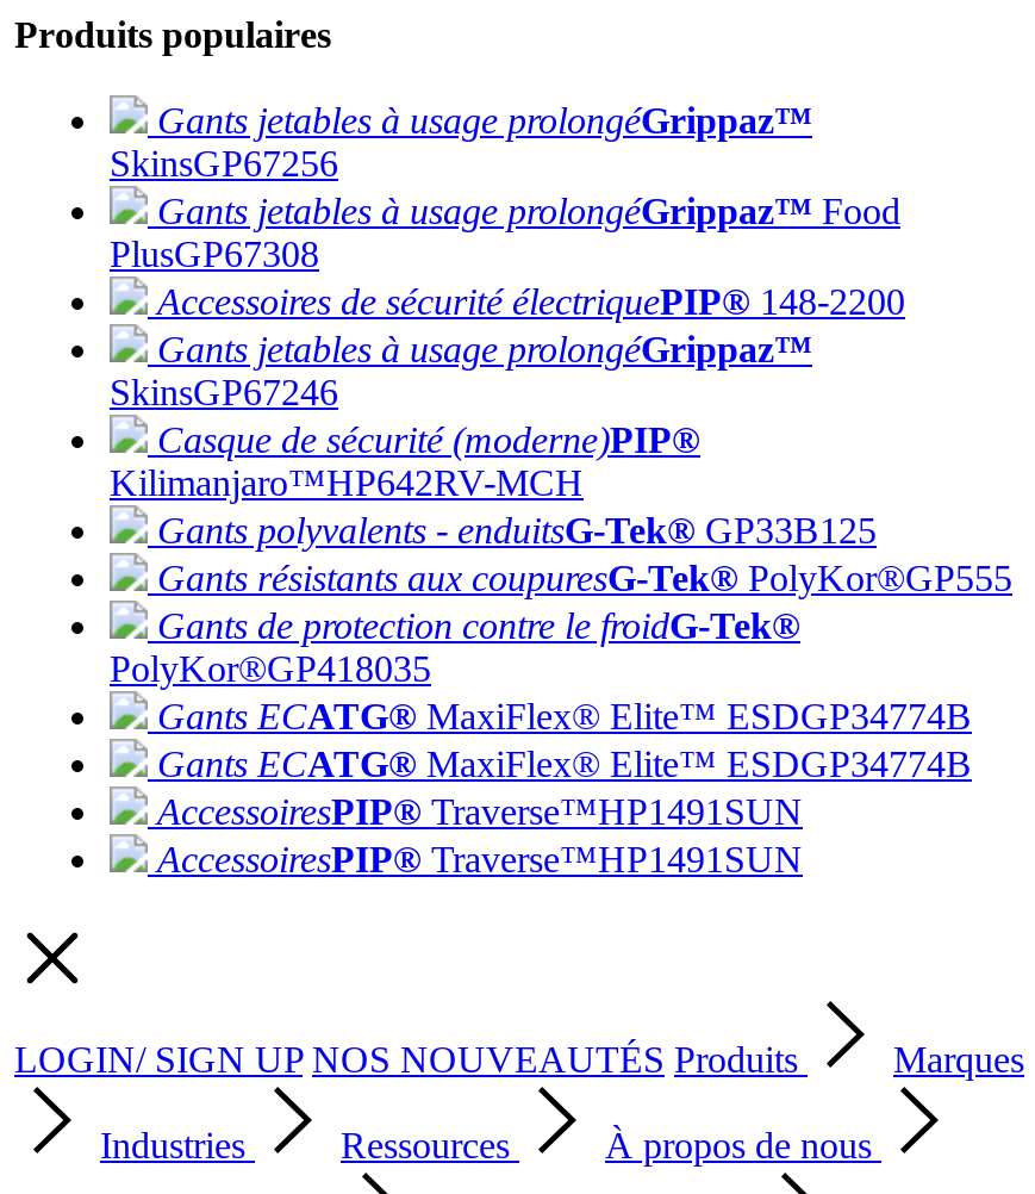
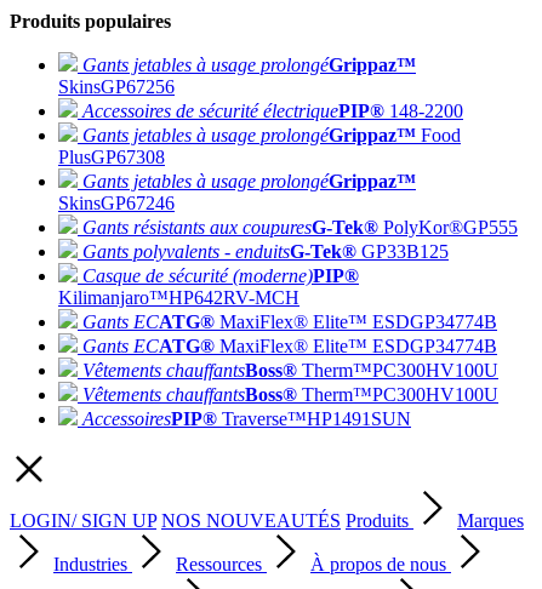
moved [110,191,900,274] -> [58,125,461,167]: Gants jetables à usage prolongéGrippaz™ Food | PlusGP67308
moved [157,281,905,322] -> [82,101,463,121]: Accessoires de sécurité électriquePIP® 148-2200
moved [110,419,700,503] -> [58,265,359,308]: Casque de sécurité (moderne)PIP® | Kilimanjaro™HP642RV-MCH
moved [157,510,1012,598] -> [82,217,518,262]: Gants résistants aux coupuresG-Tek® PolyKor®GP555 | Gants polyvalents - enduitsG-Tek® GP33B125
[110,605,800,689] Gants de protection contre le froidG-Tek® | PolyKor®GP418035 -> none
moved [157,696,972,784] -> [82,311,497,356]: Gants ECATG® MaxiFlex® Elite™ ESDGP34774B | Gants ECATG® MaxiFlex® Elite™ ESDGP34774B
[157,791,803,832] AccessoiresPIP® Traverse™HP1491SUN -> [82,360,498,405] Vêtements chauffantsBoss® Therm™PC300HV100U | Vêtements chauffantsBoss® Therm™PC300HV100U

